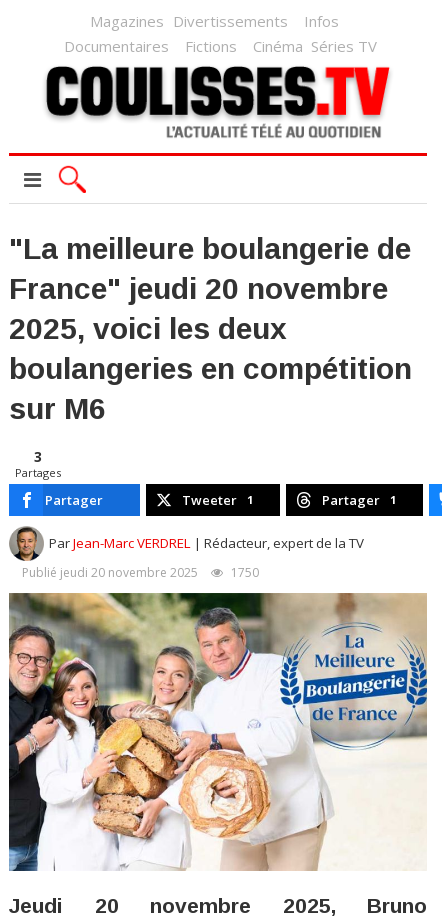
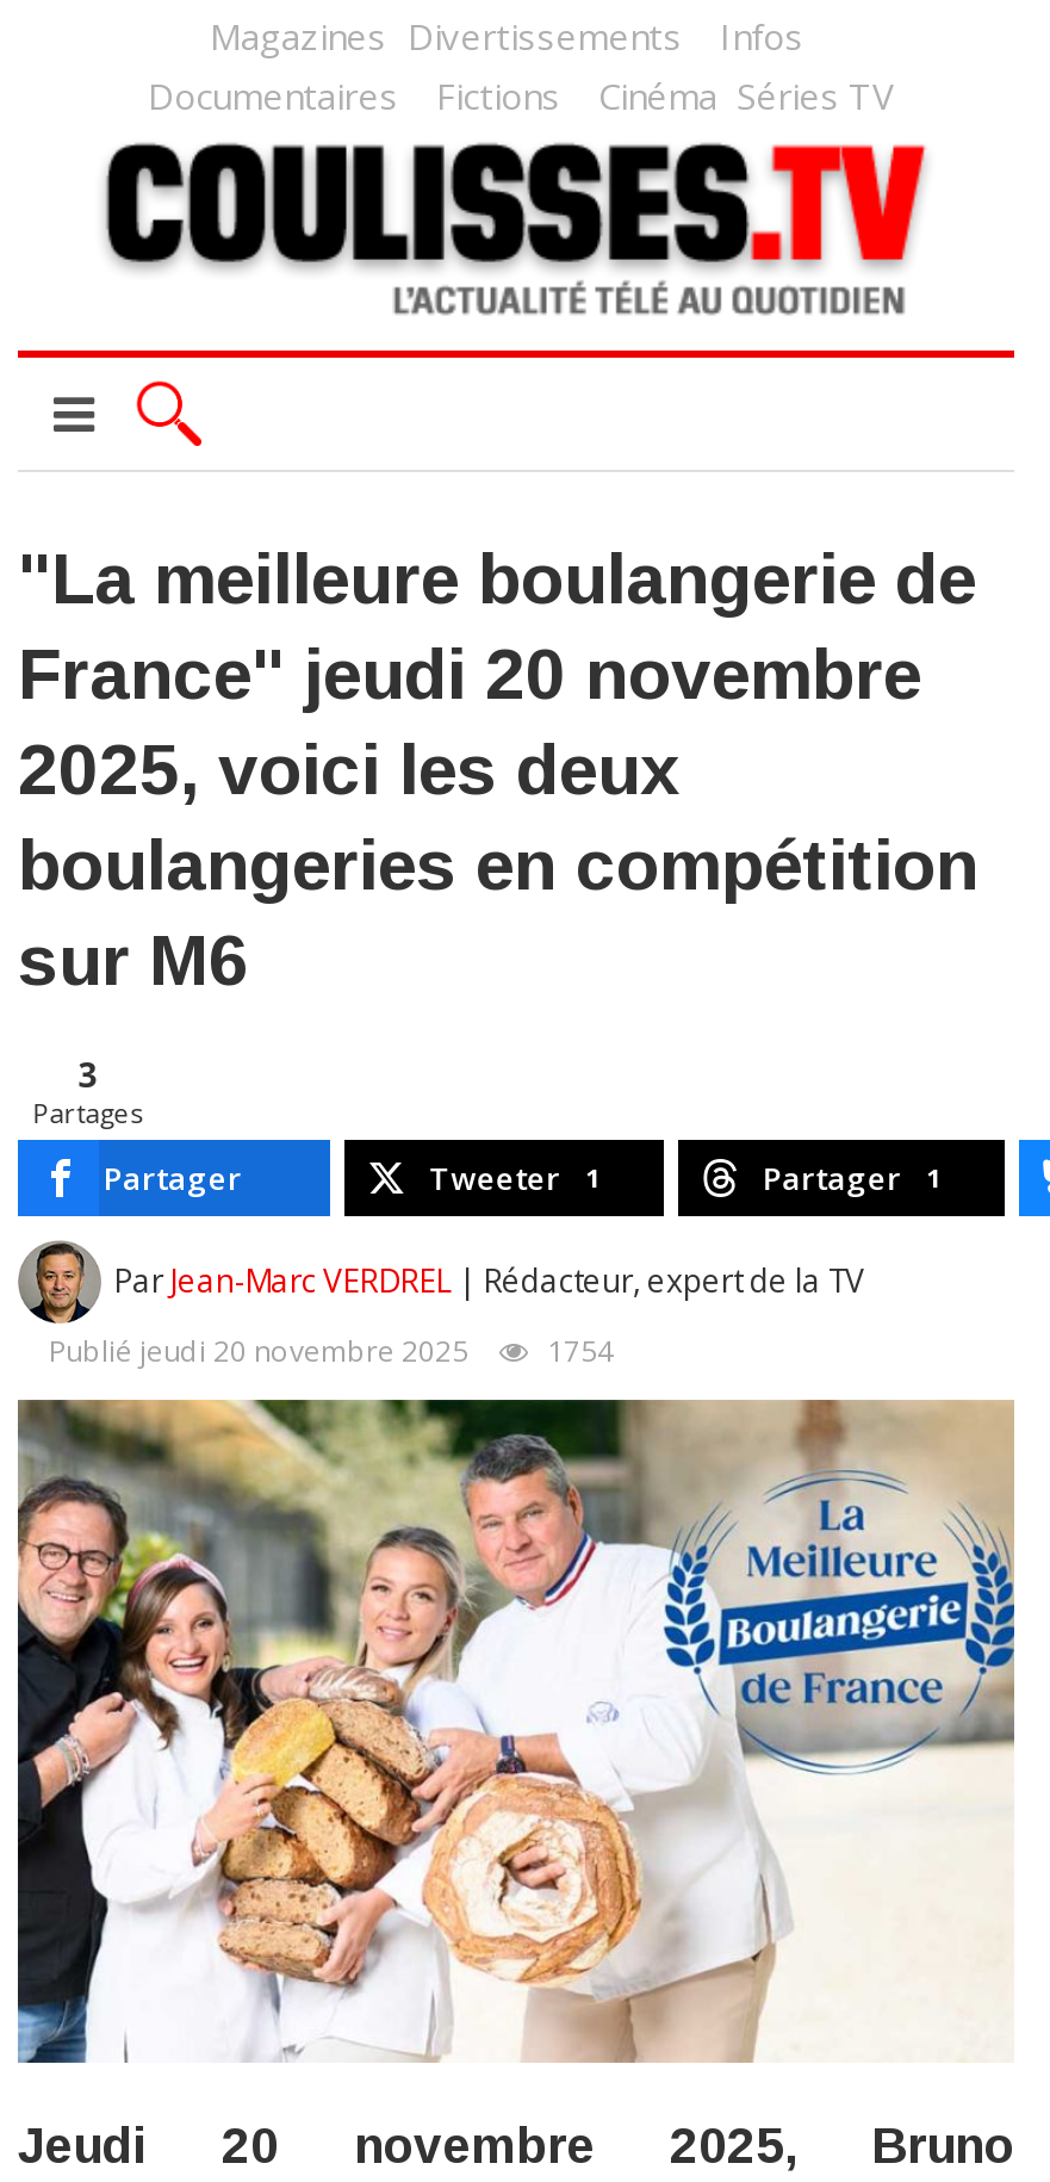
[22,564,259,581] Publié jeudi 20 novembre 2025 1750 -> [49,1331,614,1371] Publié jeudi 20 novembre 2025 1754

